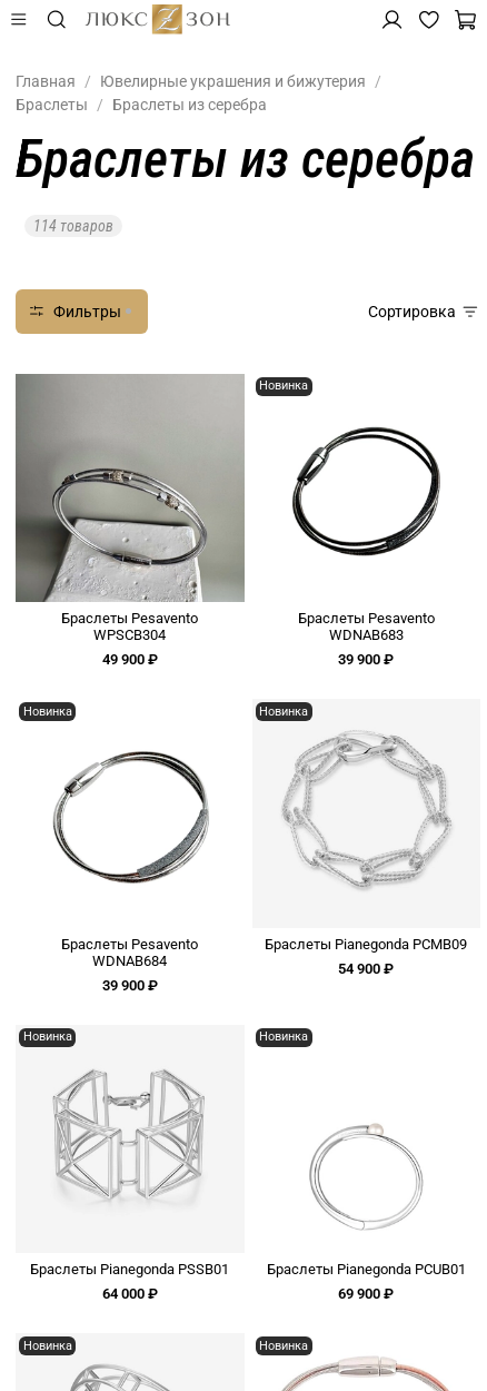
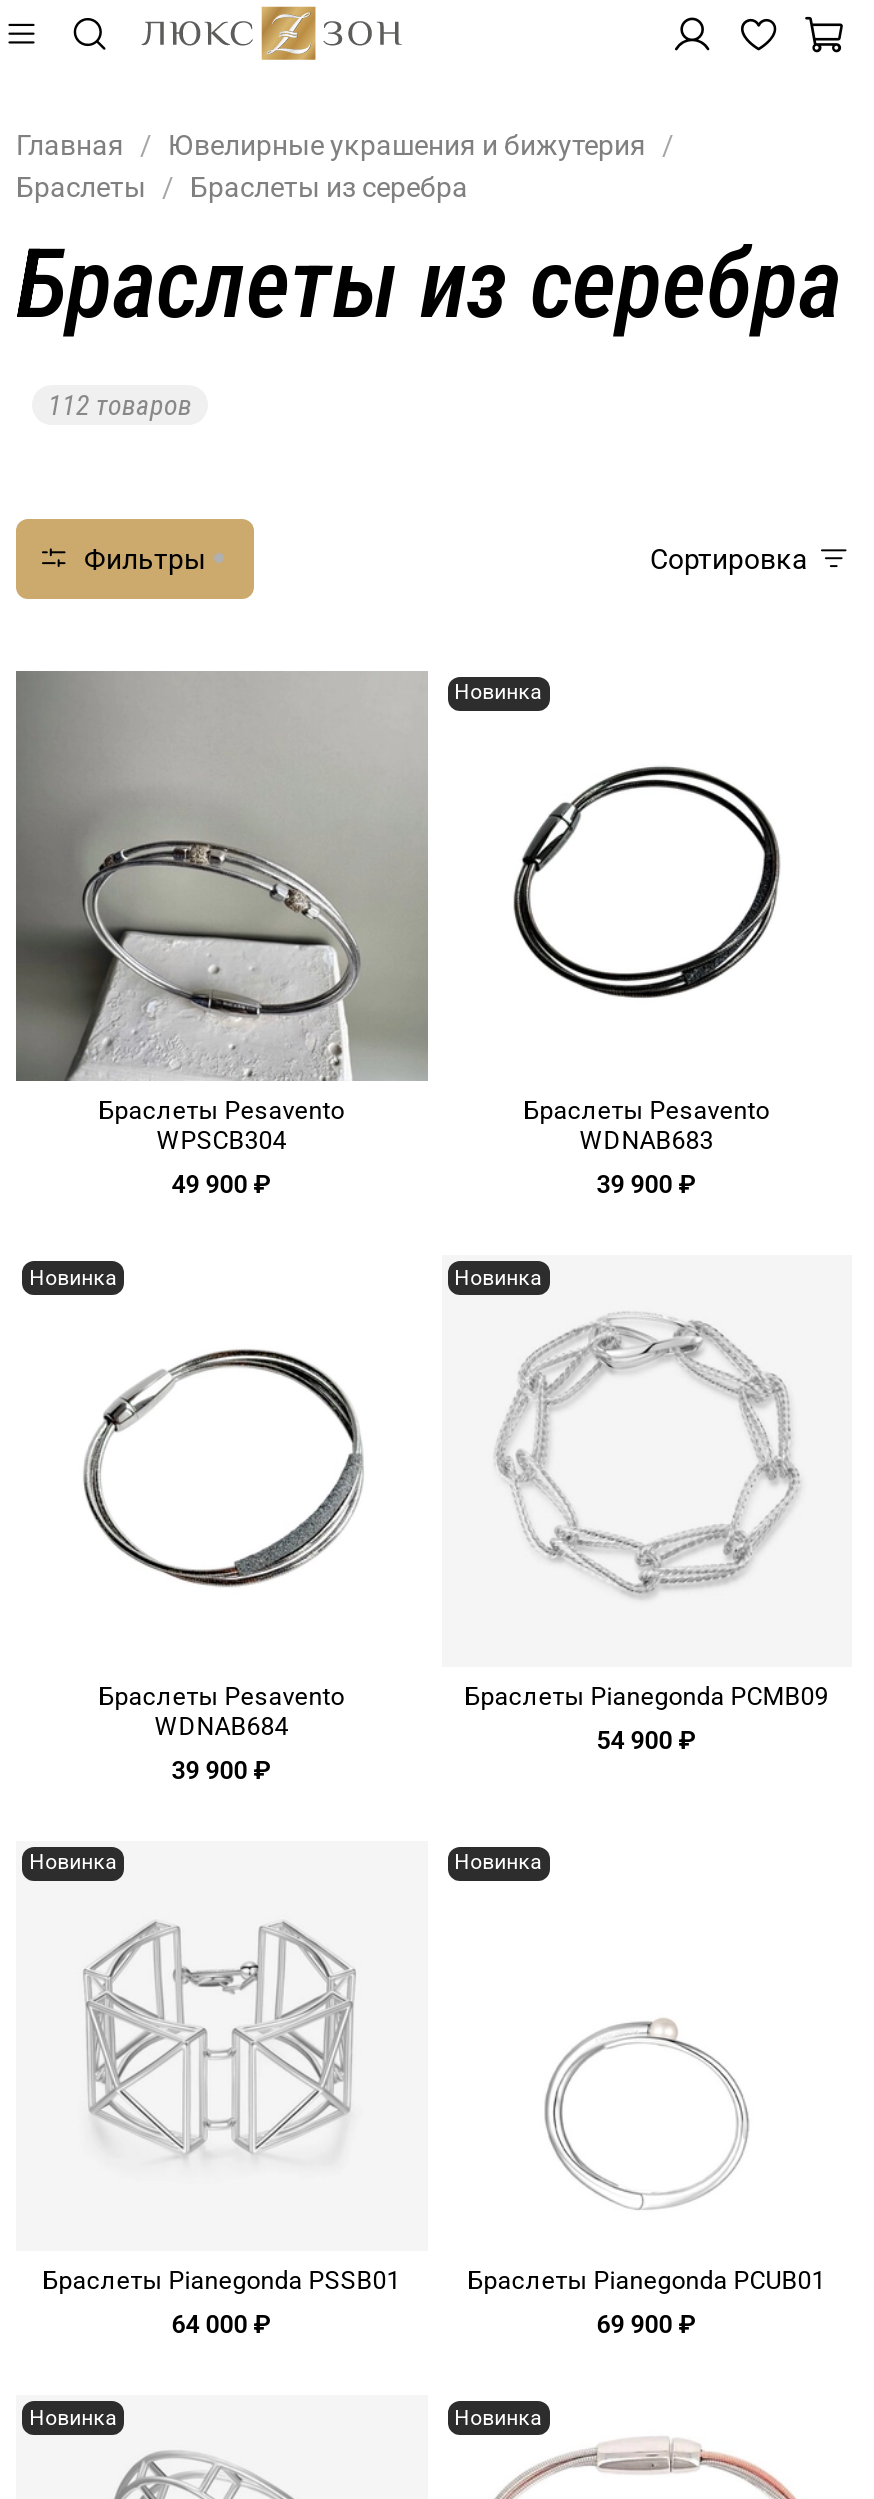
[33,217,113,235] 114 товаров -> [48,389,192,421] 112 товаров

